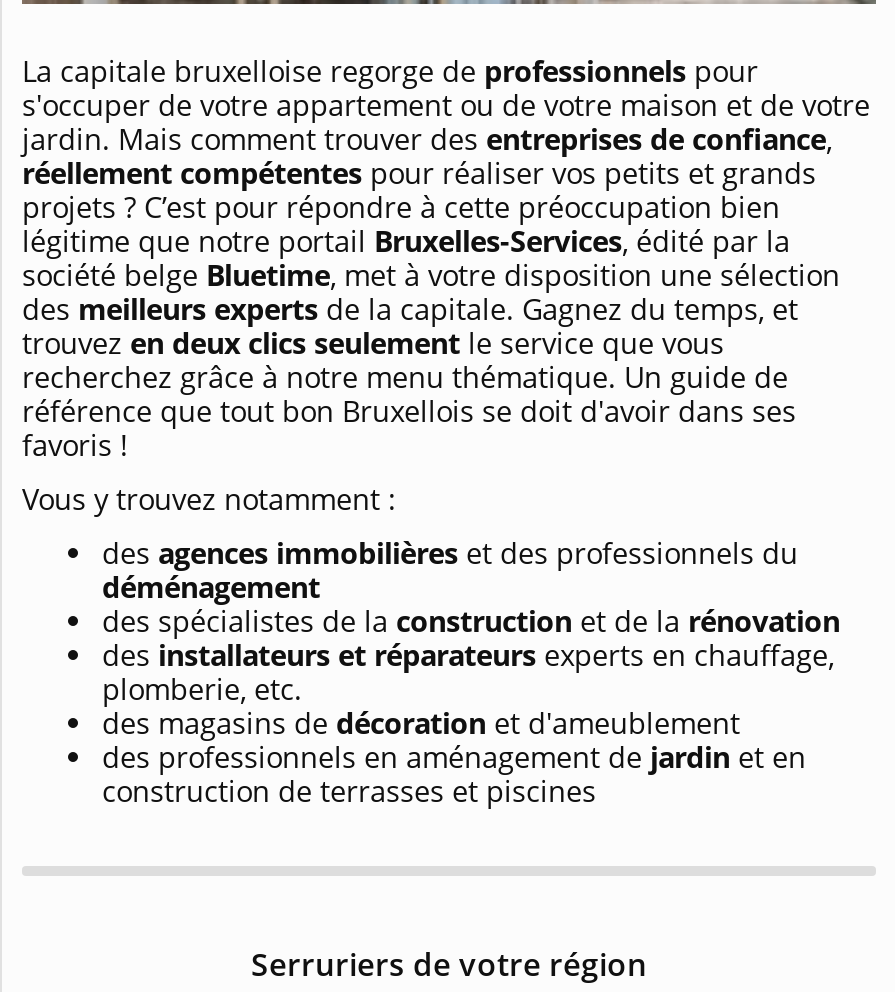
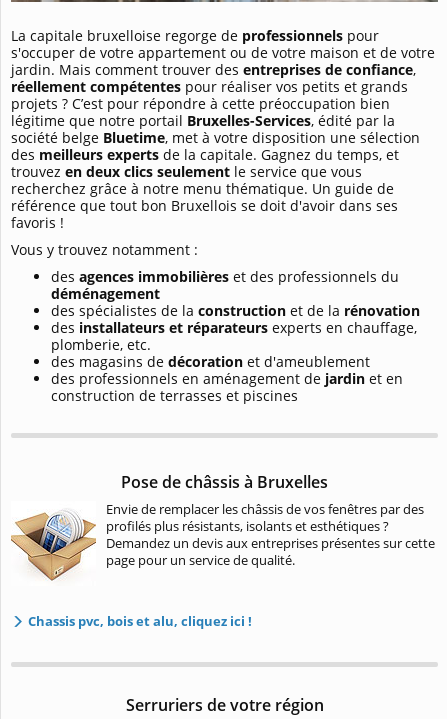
none -> [10,470,435,629] [image] | Pose de châssis à Bruxelles | Envie de remplacer les châssis de vos fenêtres par des | profilés plus résistants, isolants et esthétiques ? | Demandez un devis aux entreprises présentes sur cette | page pour un service de qualité. | Chassis pvc, bois et alu, cliquez ici !

